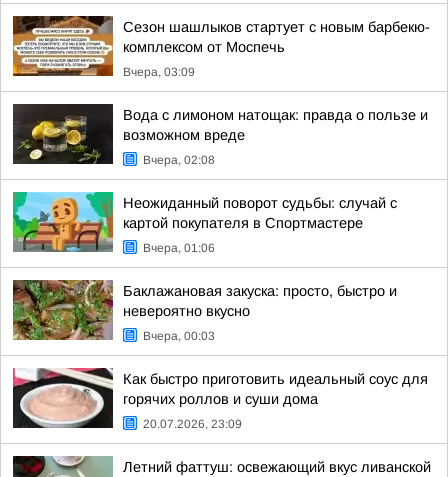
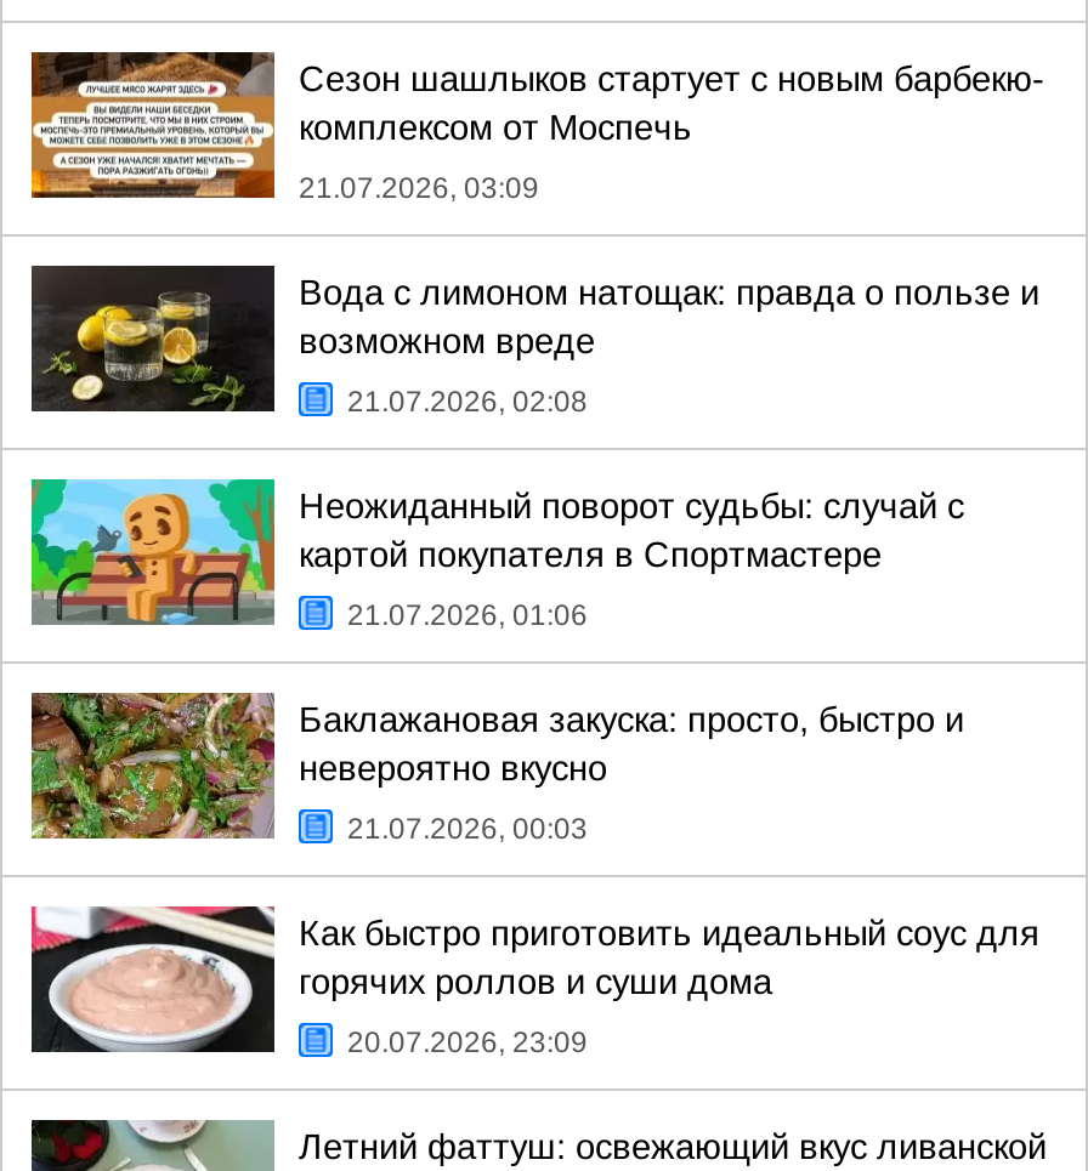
[123,65,195,79] Вчера, 03:09 -> [299,171,539,205] 21.07.2026, 03:09
[143,153,215,167] Вчера, 02:08 -> [347,385,588,419] 21.07.2026, 02:08
[143,241,215,255] Вчера, 01:06 -> [347,598,588,632] 21.07.2026, 01:06
[143,329,215,343] Вчера, 00:03 -> [347,812,588,846] 21.07.2026, 00:03

